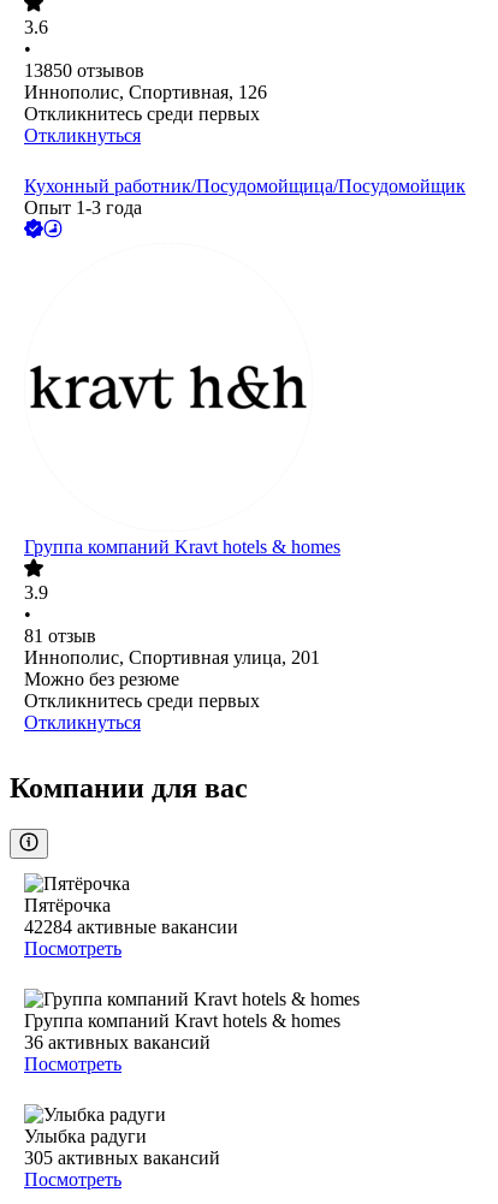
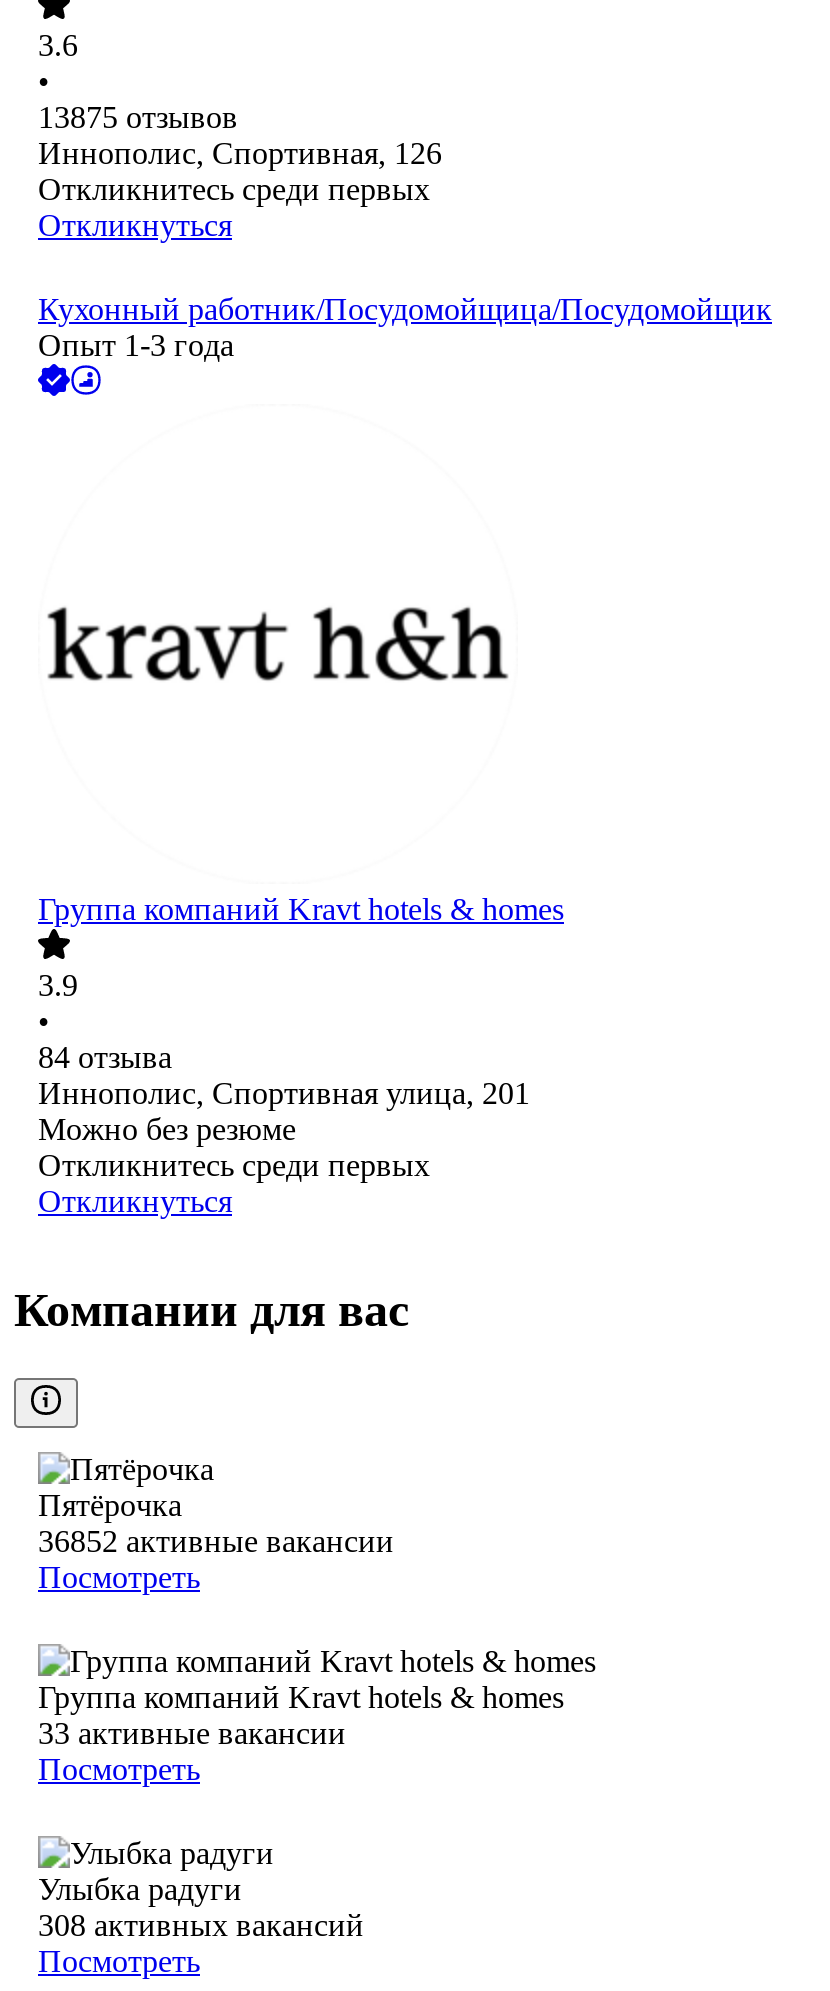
[24,61,144,81] 13850 отзывов -> [38,101,238,135] 13875 отзывов
[24,626,96,647] 81 отзыв -> [38,1041,172,1075] 84 отзыва
[24,917,238,937] 42284 активные вакансии -> [38,1525,394,1559] 36852 активные вакансии
[24,1032,211,1053] 36 активных вакансий -> [38,1717,346,1751] 33 активные вакансии
[24,1148,220,1168] 305 активных вакансий -> [38,1909,364,1943] 308 активных вакансий

